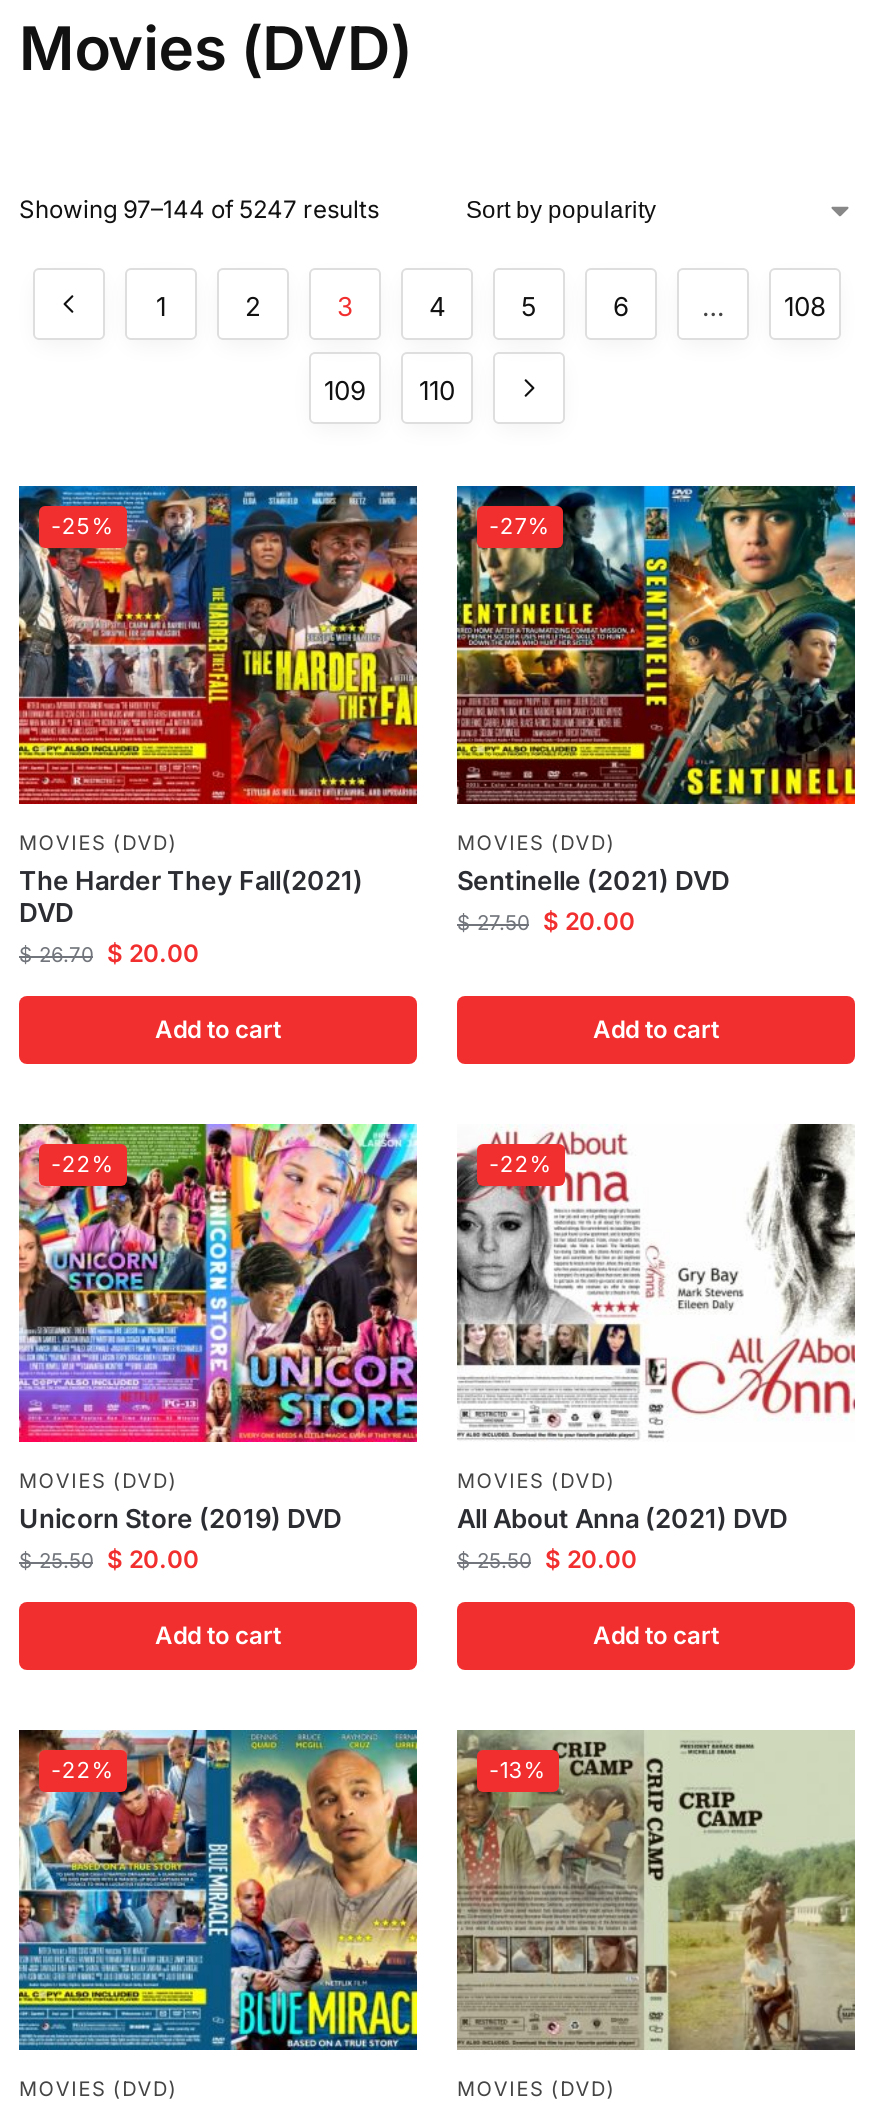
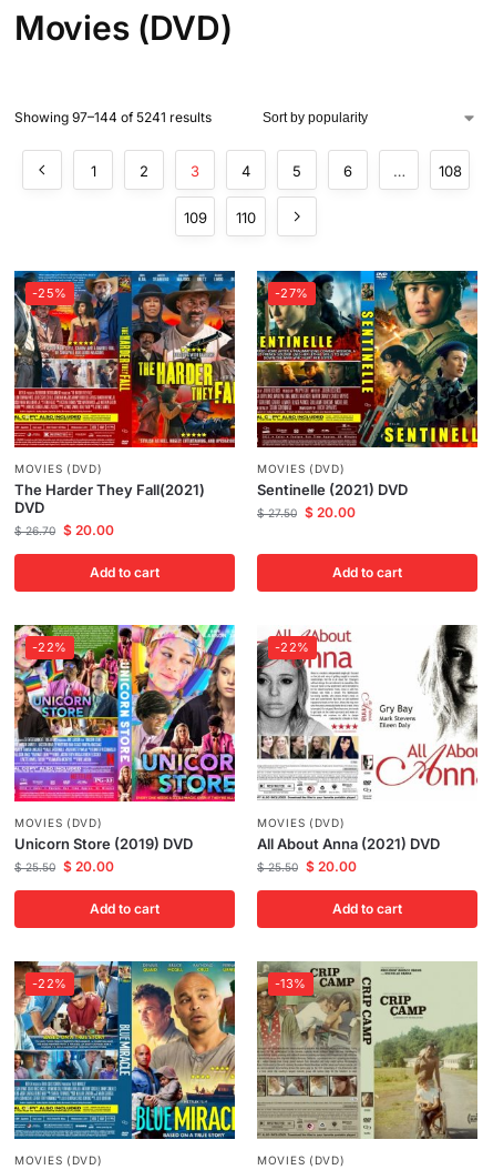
[19,194,379,224] Showing 97–144 of 5247 results -> [14,109,212,125] Showing 97–144 of 5241 results

